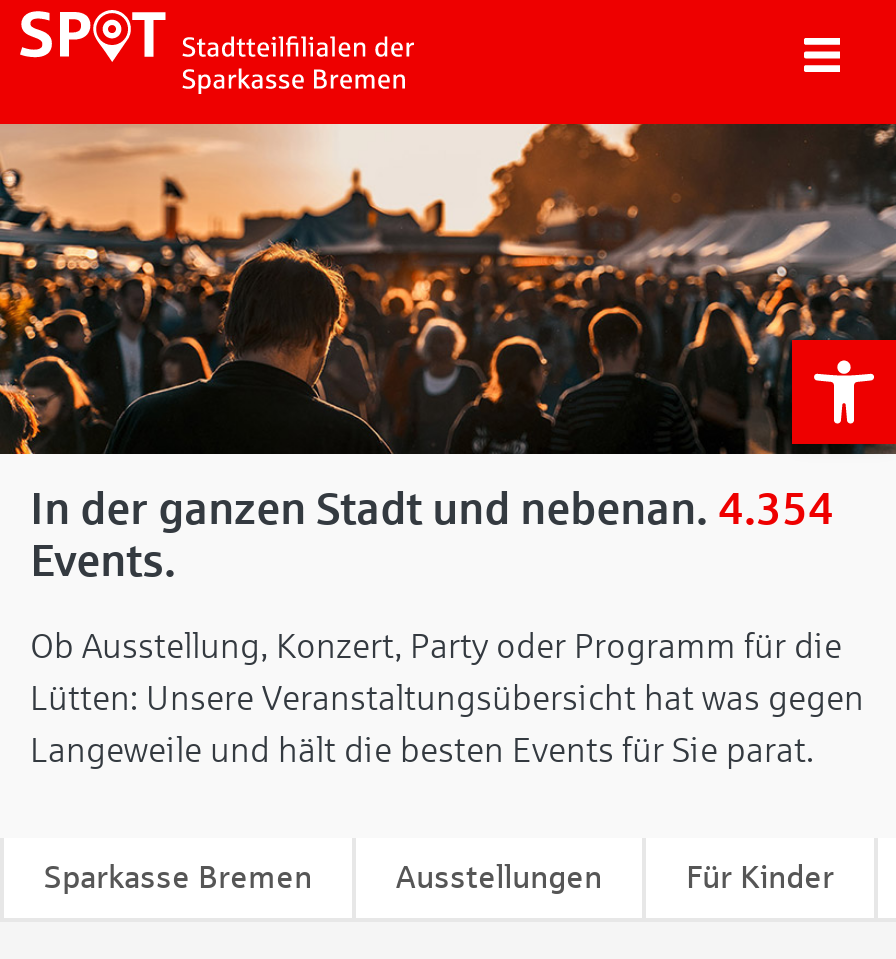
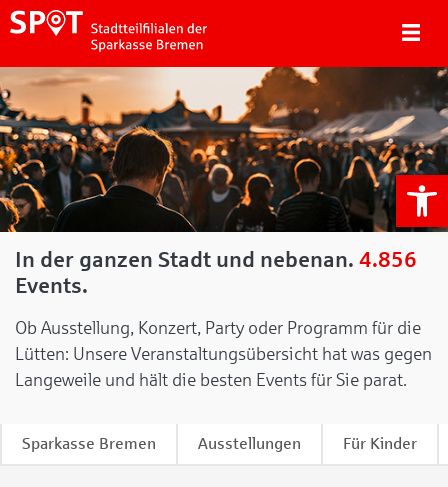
[30,484,834,534] In der ganzen Stadt und nebenan. 4.354 -> [15,247,417,272] In der ganzen Stadt und nebenan. 4.856

